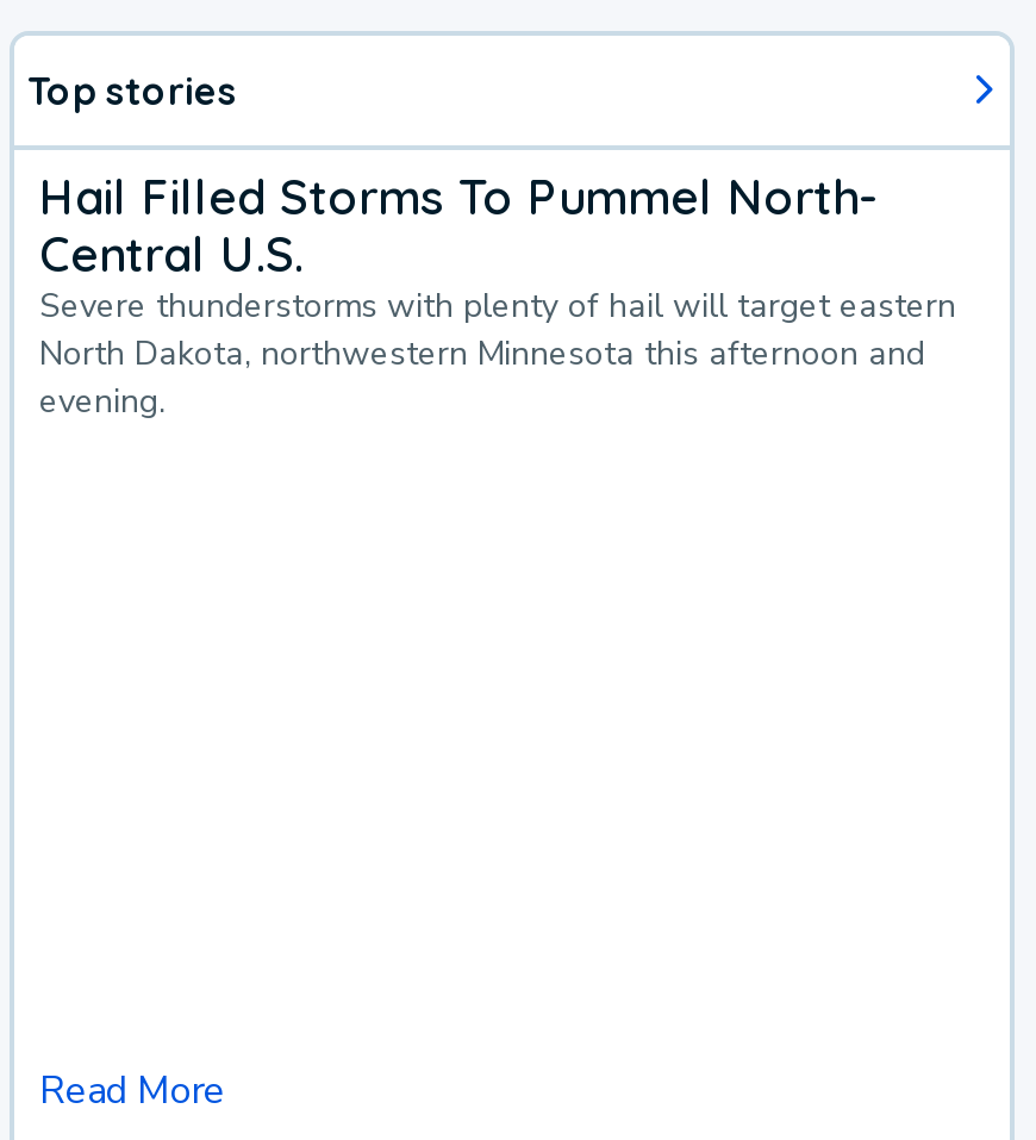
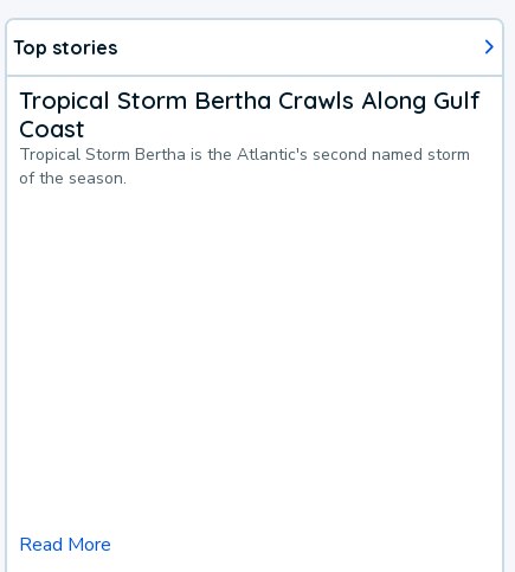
[39,166,956,423] Hail Filled Storms To Pummel North- | Central U.S. | Severe thunderstorms with plenty of hail will target eastern | North Dakota, northwestern Minnesota this afternoon and | evening. -> [19,85,481,189] Tropical Storm Bertha Crawls Along Gulf | Coast | Tropical Storm Bertha is the Atlantic's second named storm | of the season.

